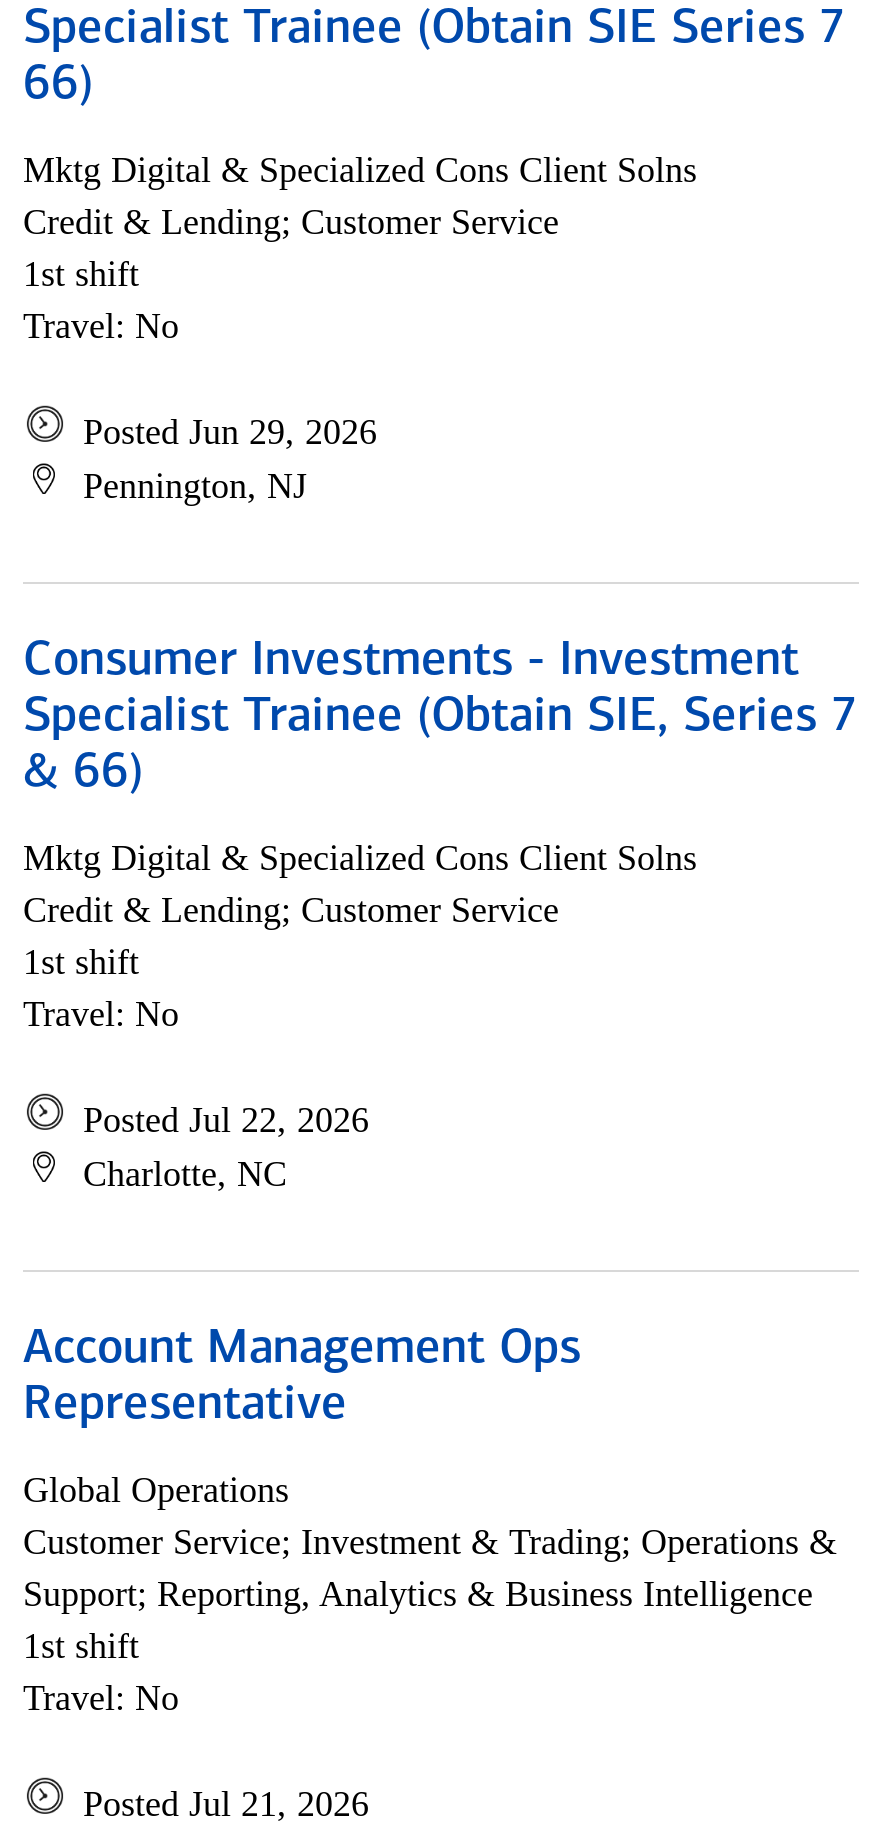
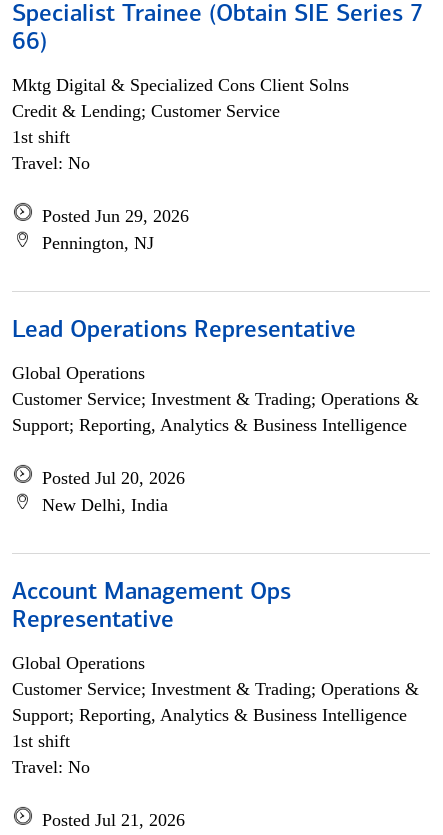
[23,638,859,798] Consumer Investments - Investment | Specialist Trainee (Obtain SIE, Series 7 | & 66) -> [12,319,356,343] Lead Operations Representative
[23,838,697,1034] Mktg Digital & Specialized Cons Client Solns | Credit & Lending; Customer Service | 1st shift | Travel: No -> [12,363,419,435] Global Operations | Customer Service; Investment & Trading; Operations & | Support; Reporting, Analytics & Business Intelligence
[83,1100,369,1194] Posted Jul 22, 2026 | Charlotte, NC -> [42,468,185,515] Posted Jul 20, 2026 | New Delhi, India

